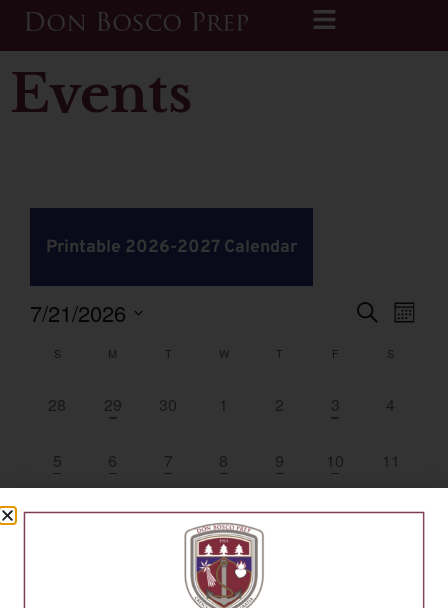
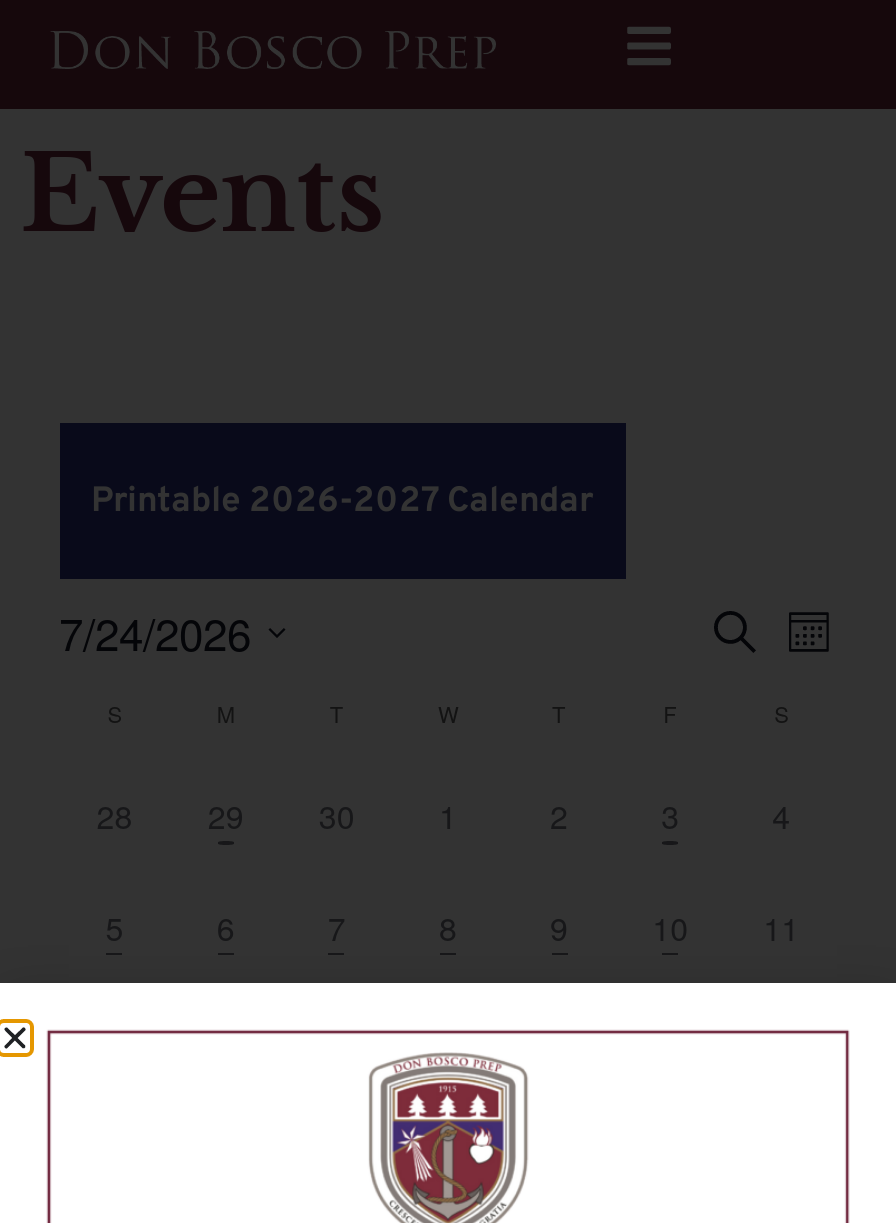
[29,297,125,328] 7/21/2026 -> [59,602,251,664] 7/24/2026

